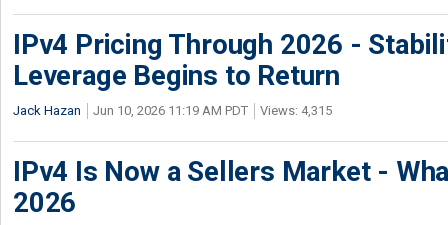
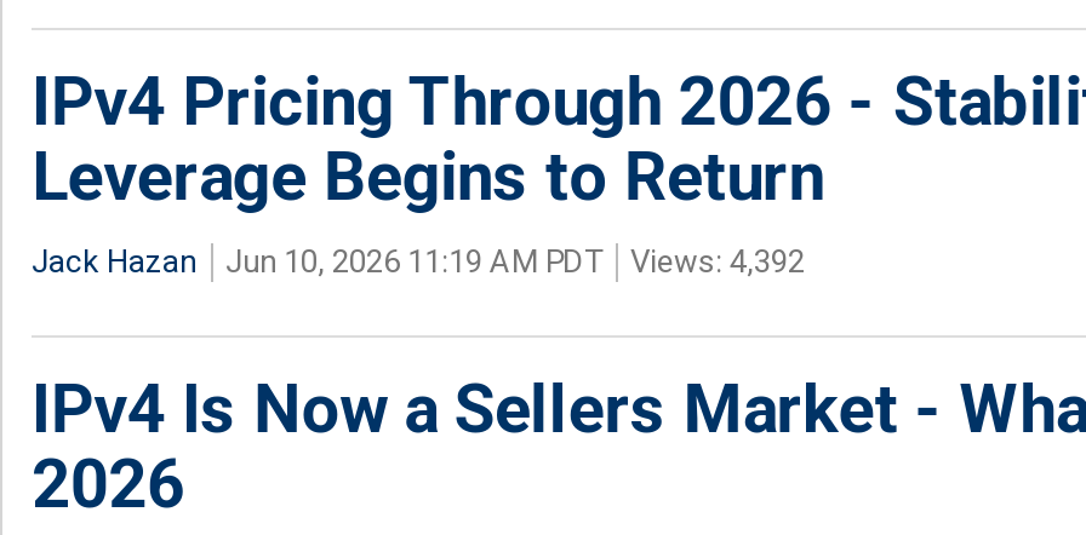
[13,103,332,118] Jack Hazan Jun 10, 2026 11:19 AM PDT Views: 4,315 -> [32,243,805,280] Jack Hazan Jun 10, 2026 11:19 AM PDT Views: 4,392

